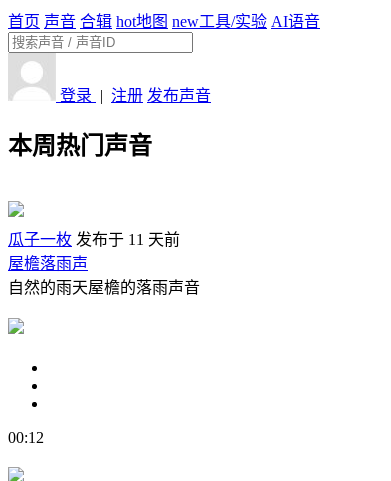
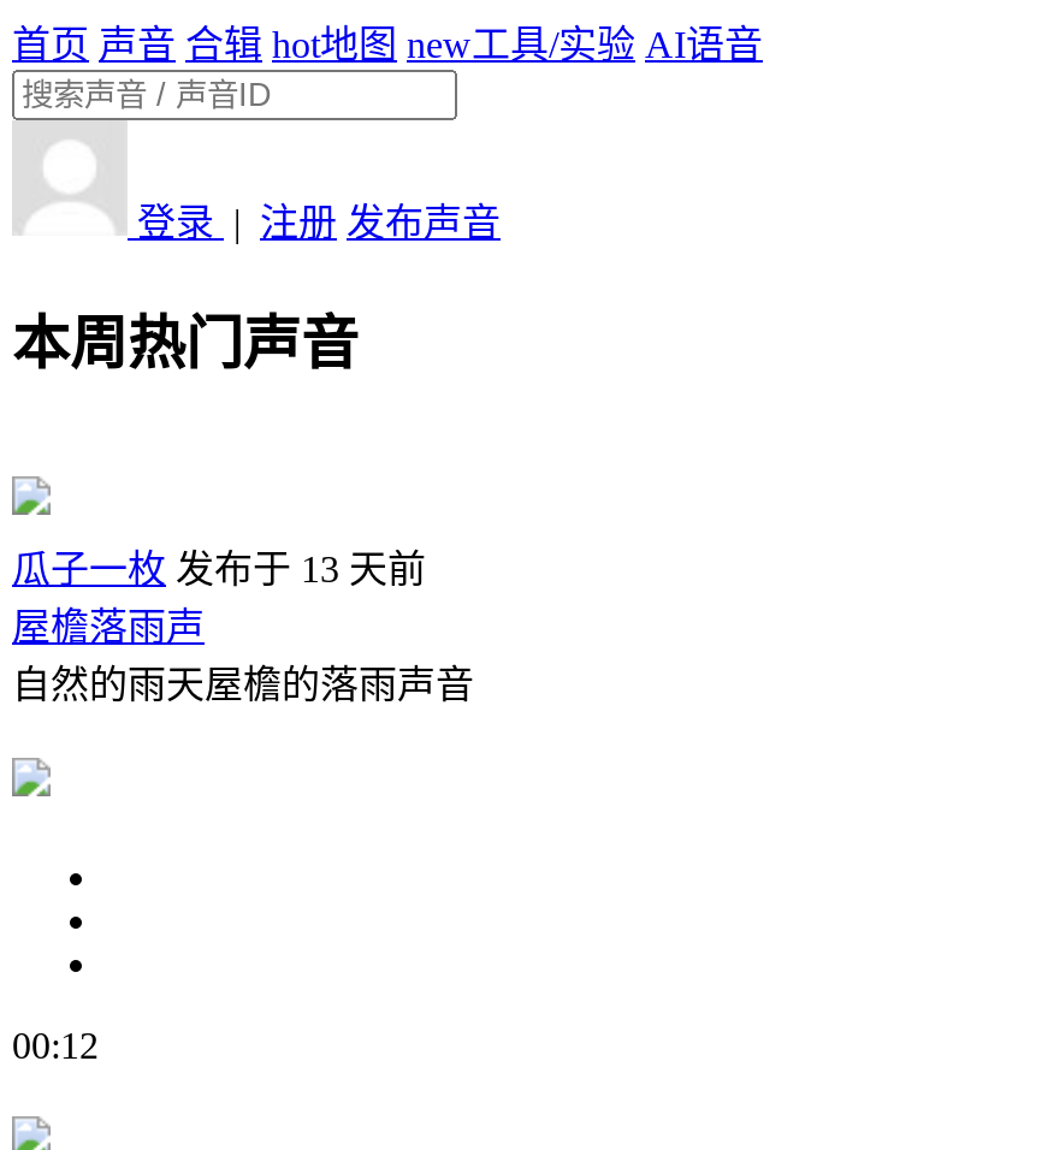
[8,231,180,248] 瓜子一枚发布于 11 天前 -> [12,548,426,589] 瓜子一枚发布于 13 天前

